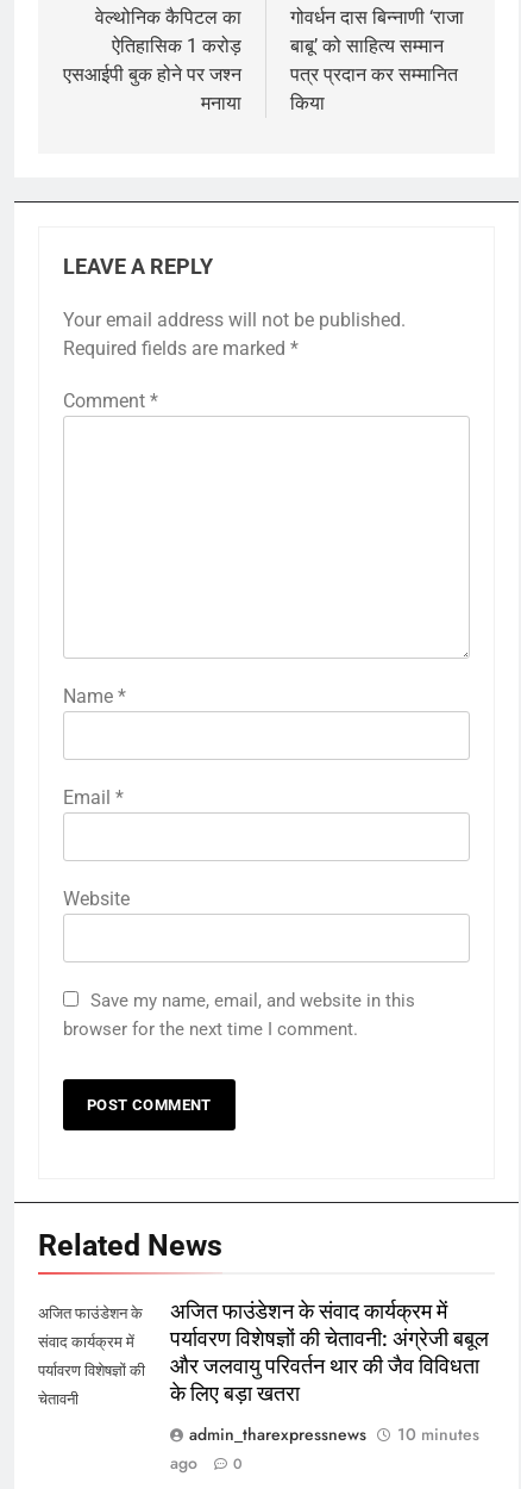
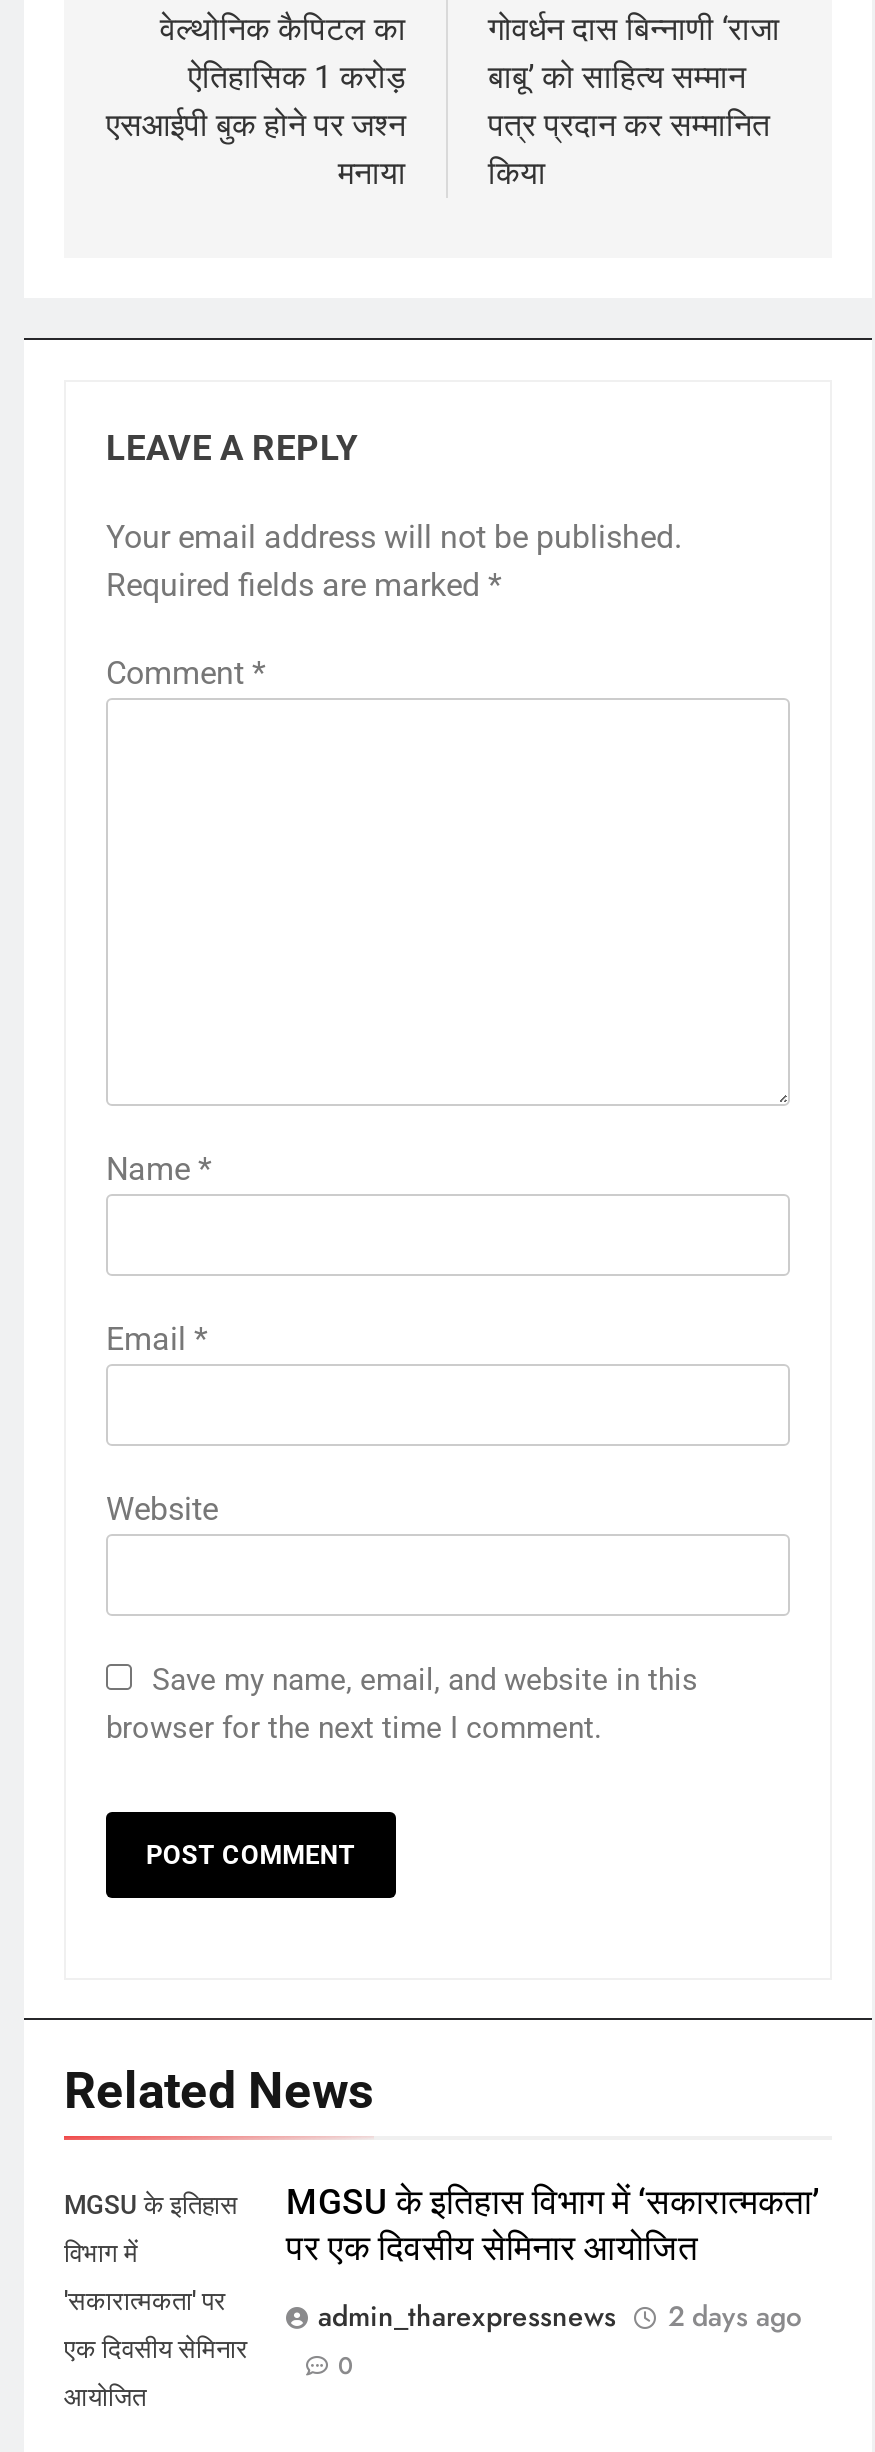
[38,1305,145,1408] अजित फाउंडेशन के | संवाद कार्यक्रम में | पर्यावरण विशेषज्ञों की | चेतावनी -> [64,2190,248,2412] MGSU के इतिहास | विभाग में | 'सकारात्मकता' पर | एक दिवसीय सेमिनार | आयोजित
[170,1300,489,1406] अजित फाउंडेशन के संवाद कार्यक्रम में | पर्यावरण विशेषज्ञों की चेतावनी: अंग्रेजी बबूल | और जलवायु परिवर्तन थार की जैव विविधता | के लिए बड़ा खतरा -> [286,2182,820,2268] MGSU के इतिहास विभाग में ‘सकारात्मकता’ | पर एक दिवसीय सेमिनार आयोजित
[170,1423,479,1475] 10 minutes | ago -> [668,2296,802,2336] 2 days ago

